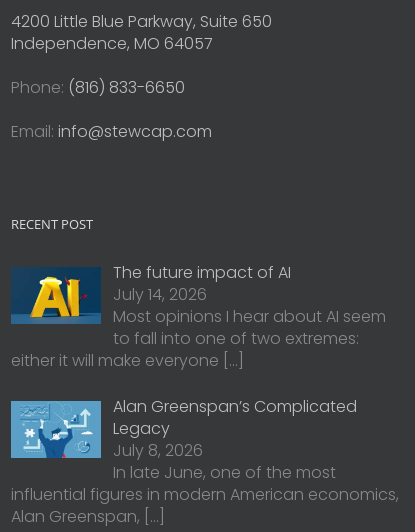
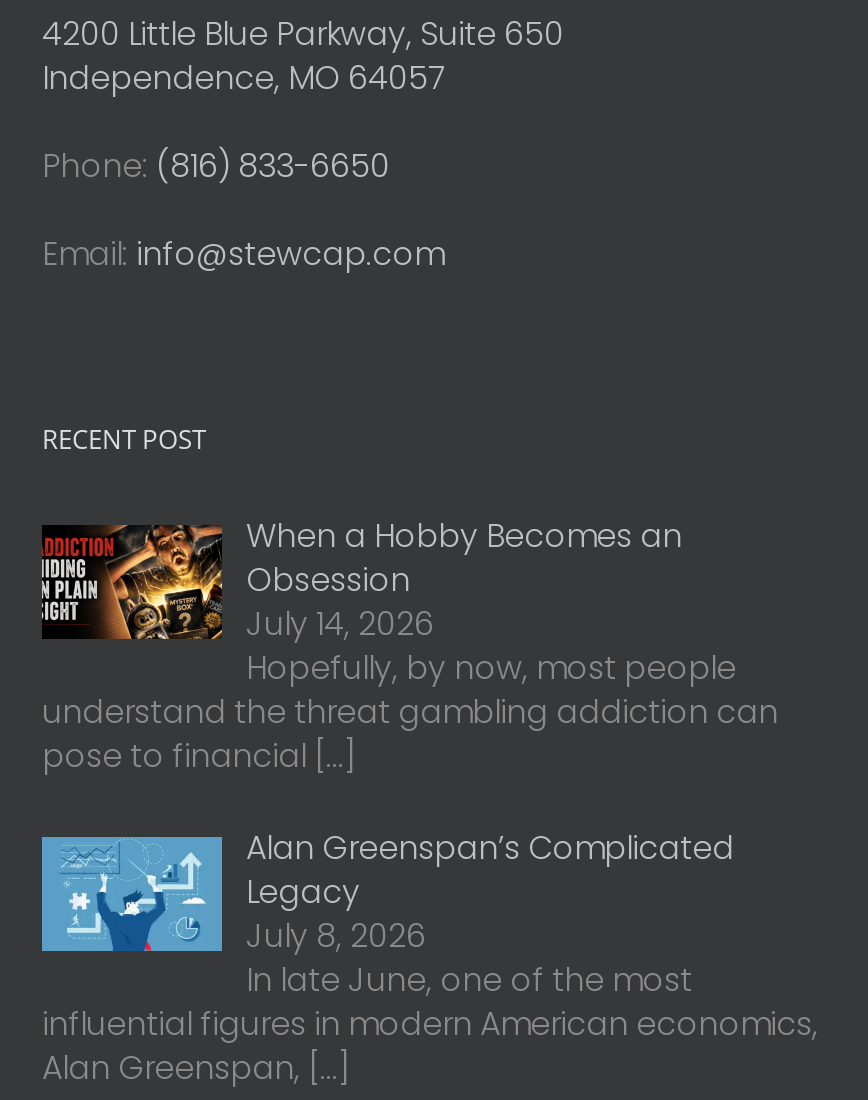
[10,266,386,372] [image] | Most opinions I hear about AI seem | to fall into one of two extremes: | either it will make everyone […] -> [40,524,778,780] [image] | Hopefully, by now, most people | understand the threat gambling addiction can | pose to financial […]
[113,261,291,284] The future impact of AI -> [246,514,682,604] When a Hobby Becomes an | Obsession

